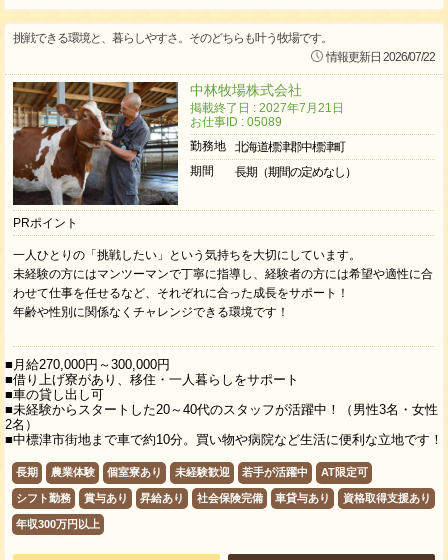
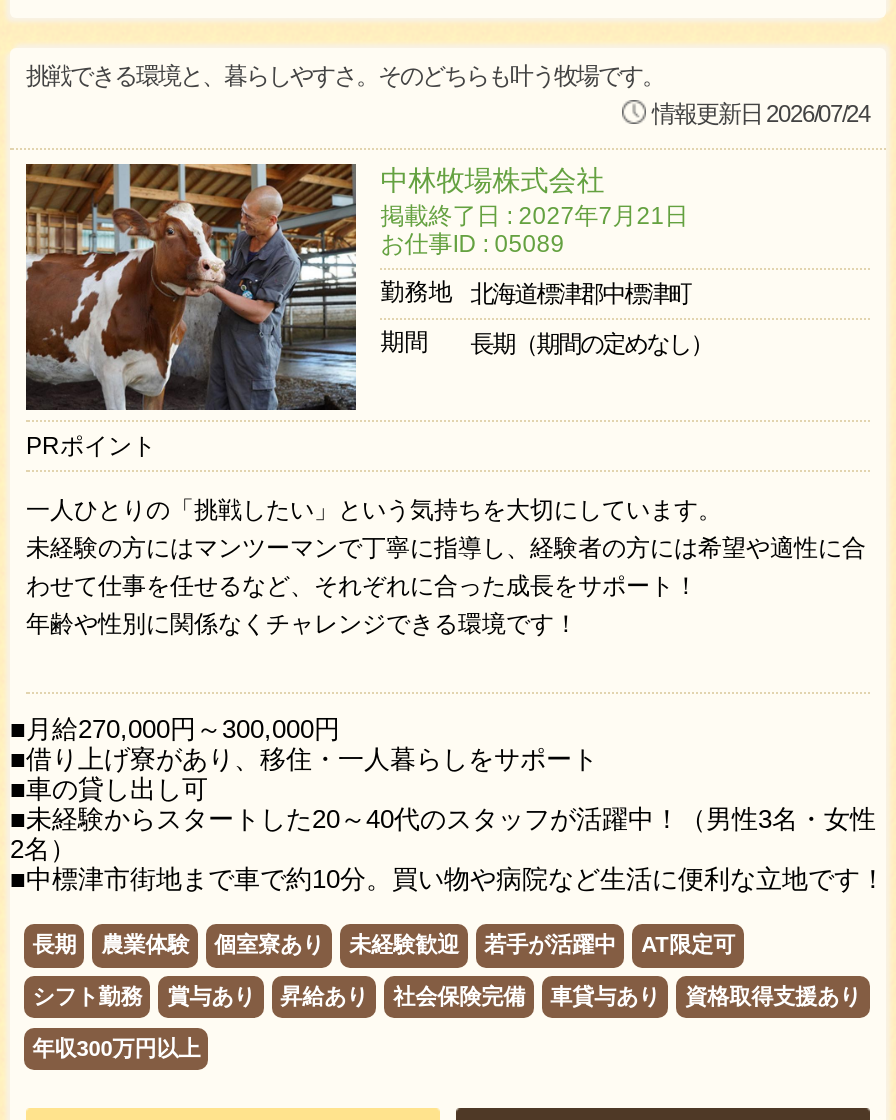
[326,50,435,64] 情報更新日 2026/07/22 -> [652,99,870,127] 情報更新日 2026/07/24

